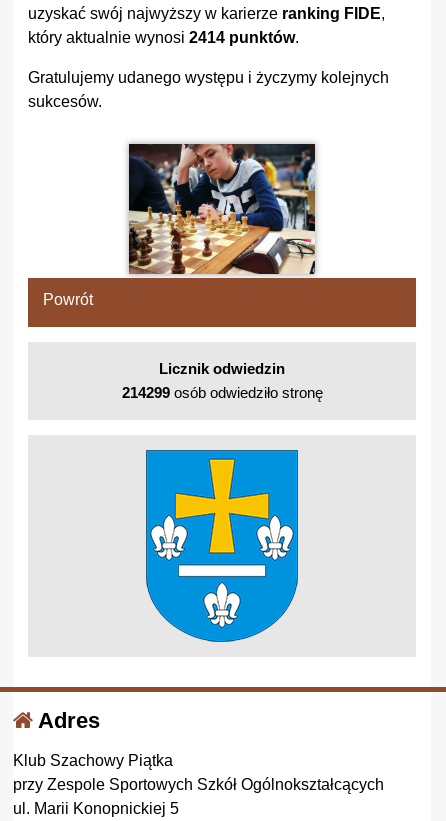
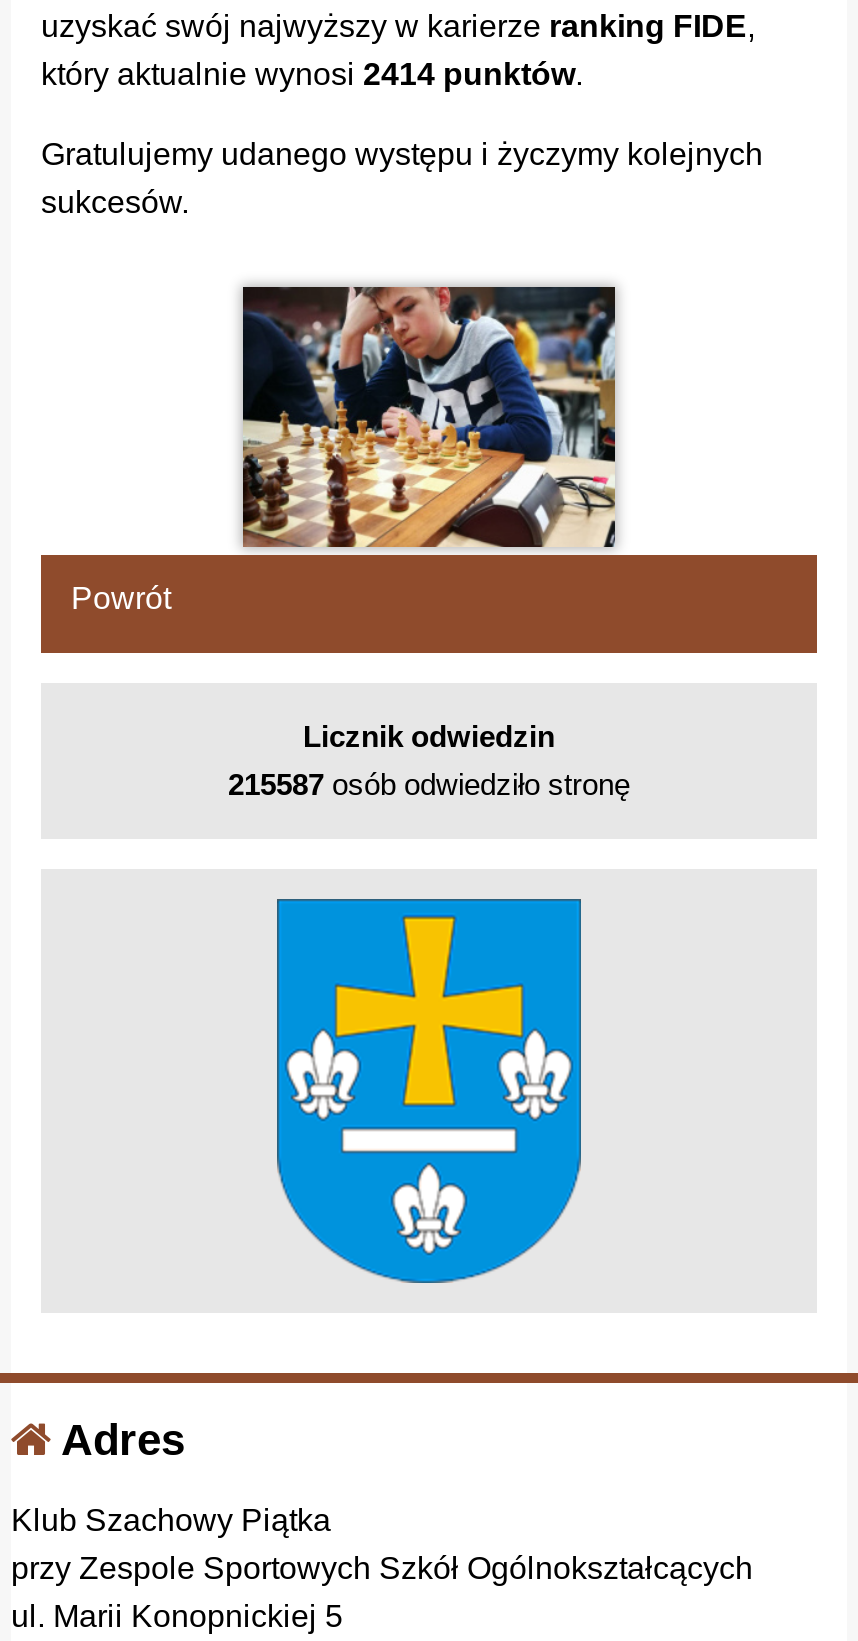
[121,384,322,401] 214299 osób odwiedziło stronę -> [228,767,630,801] 215587 osób odwiedziło stronę

